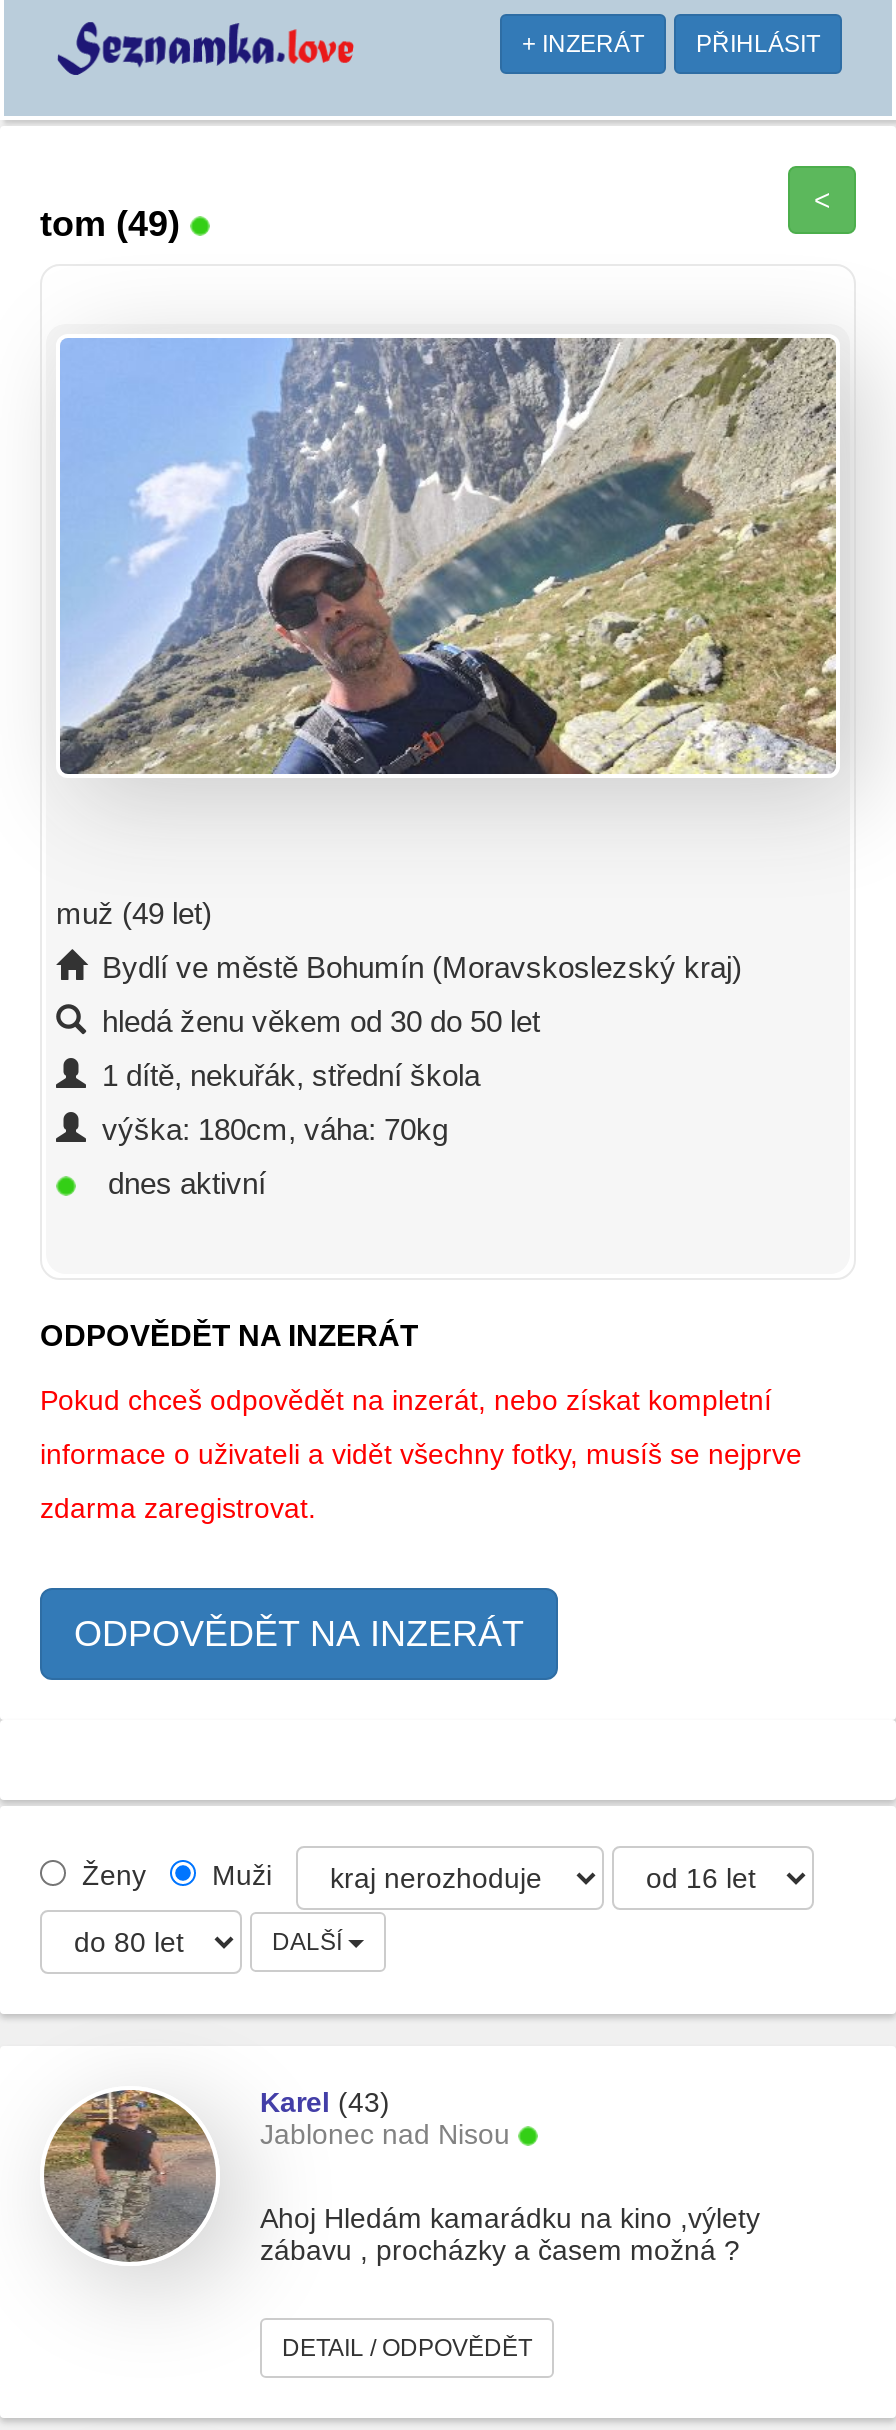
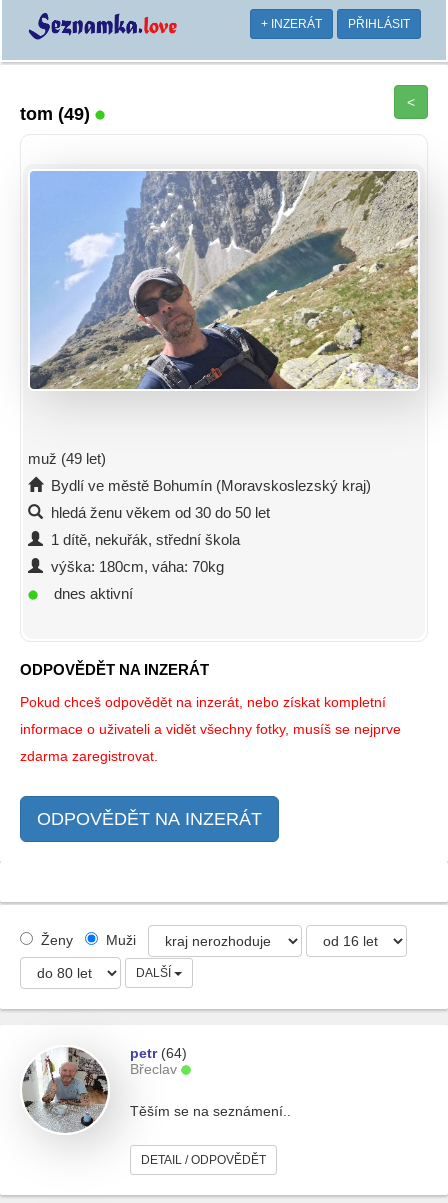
[44,2086,510,2260] [image] | Karel (43) | Jablonec nad Nisou -> [24,1045,187,1132] [image] | petr (64) | Břeclav
[260,2202,760,2266] Ahoj Hledám kamarádku na kino ,výlety | zábavu , procházky a časem možná ? -> [130,1103,291,1119] Těším se na seznámení..

